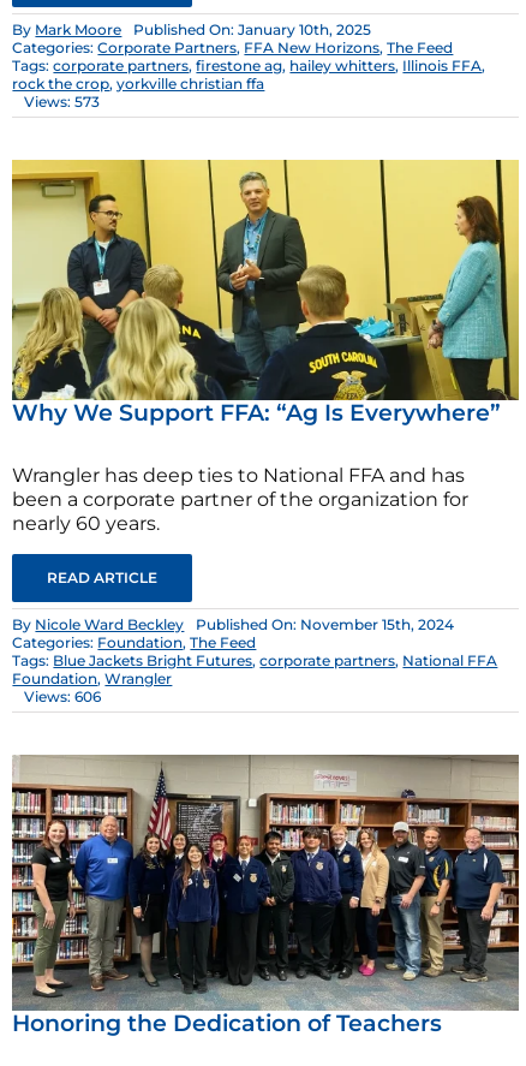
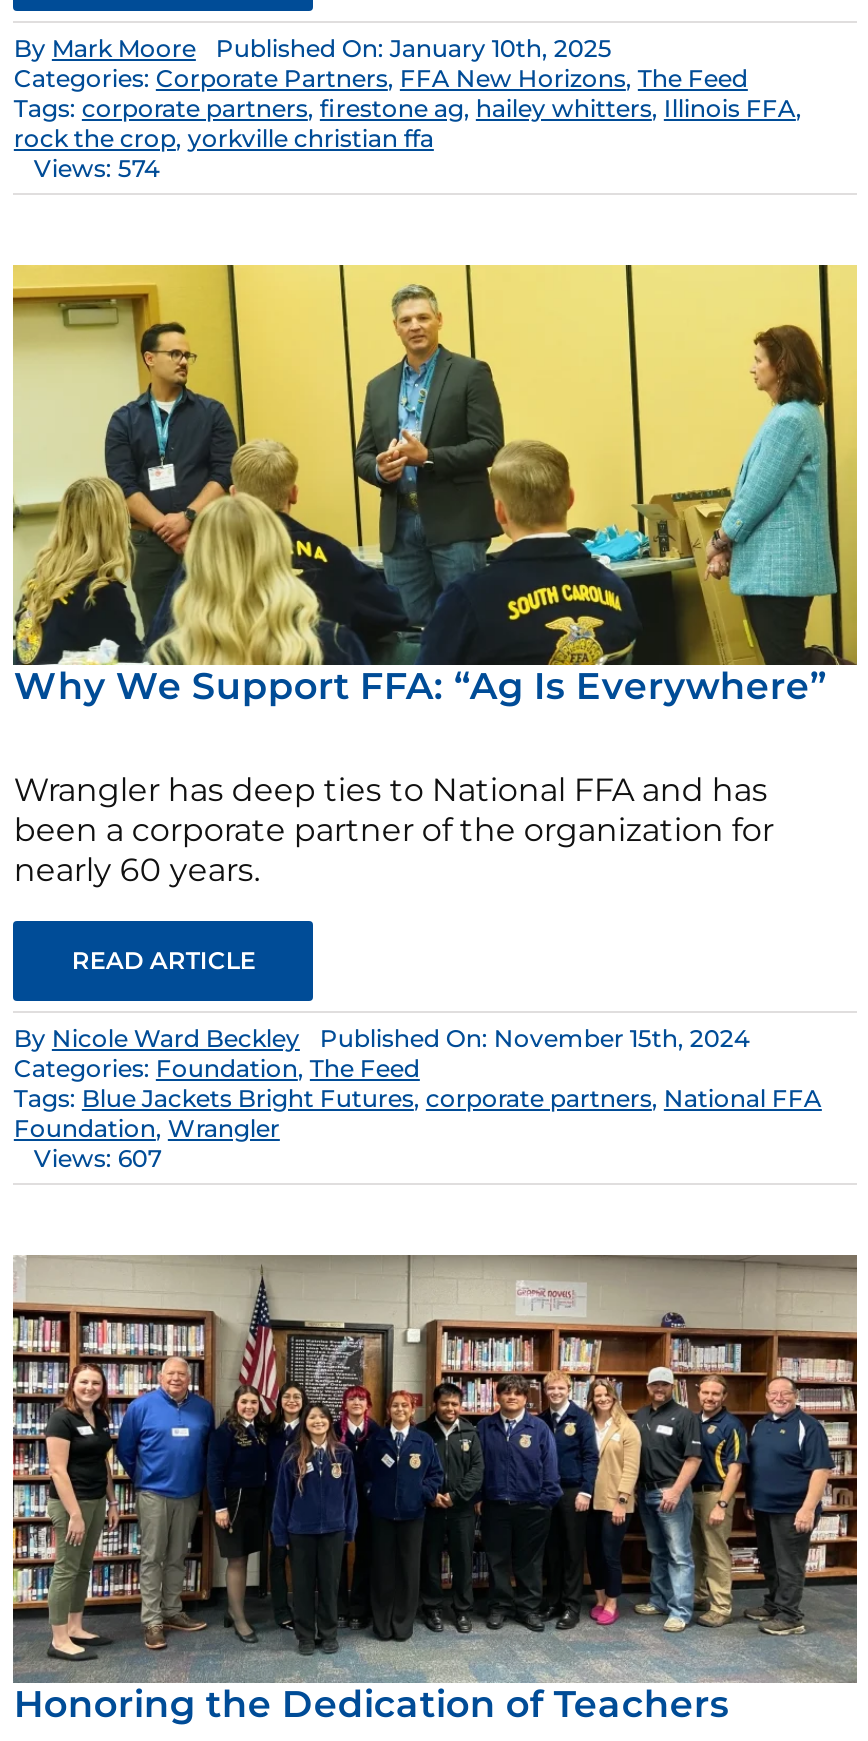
[24,92,100,110] Views: 573 -> [34,154,160,184] Views: 574
[24,687,101,705] Views: 606 -> [34,1144,162,1174] Views: 607

